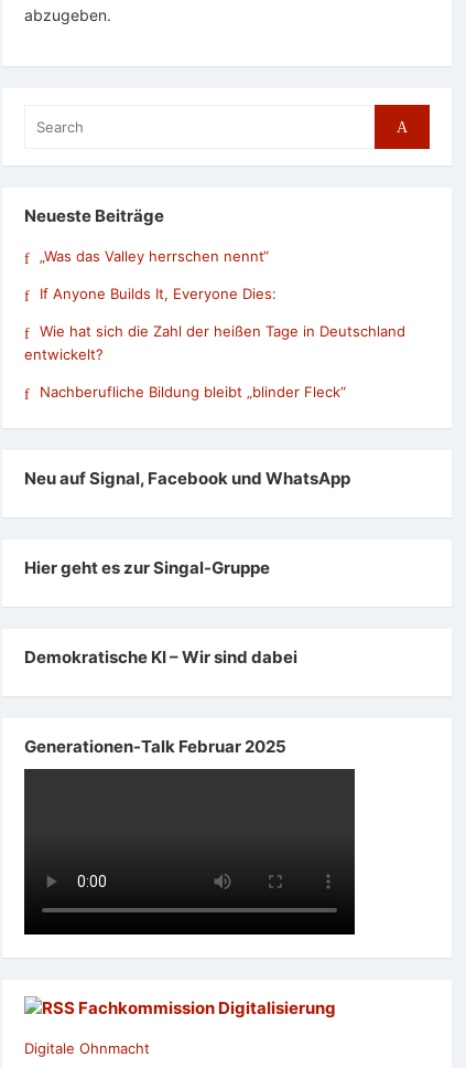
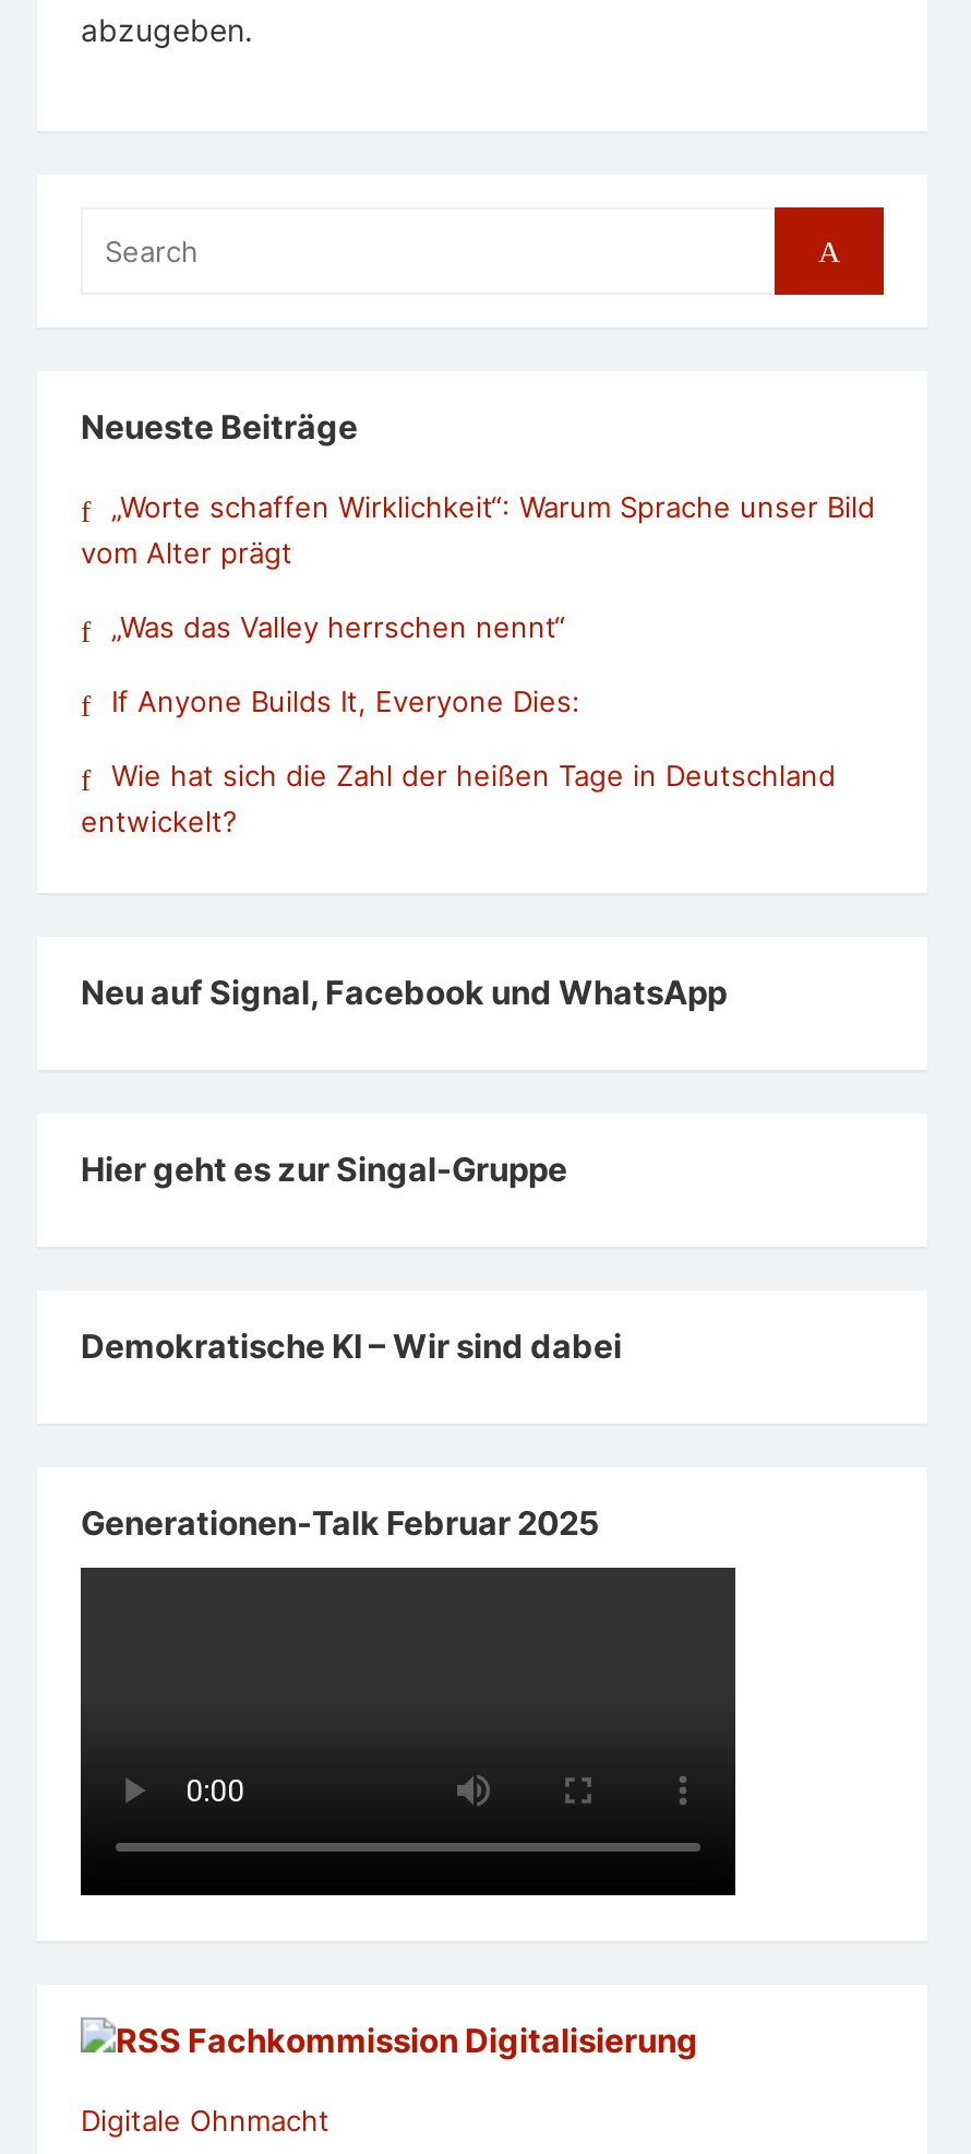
none -> [81,489,875,570] „Worte schaffen Wirklichkeit“: Warum Sprache unser Bild | vom Alter prägt
moved [24,247,405,363] -> [81,609,836,839]: „Was das Valley herrschen nennt“ | If Anyone Builds It, Everyone Dies: | Wie hat sich die Zahl der heißen Tage in Deutschland | entwickelt?
[40,383,346,401] Nachberufliche Bildung bleibt „blinder Fleck“ -> none

